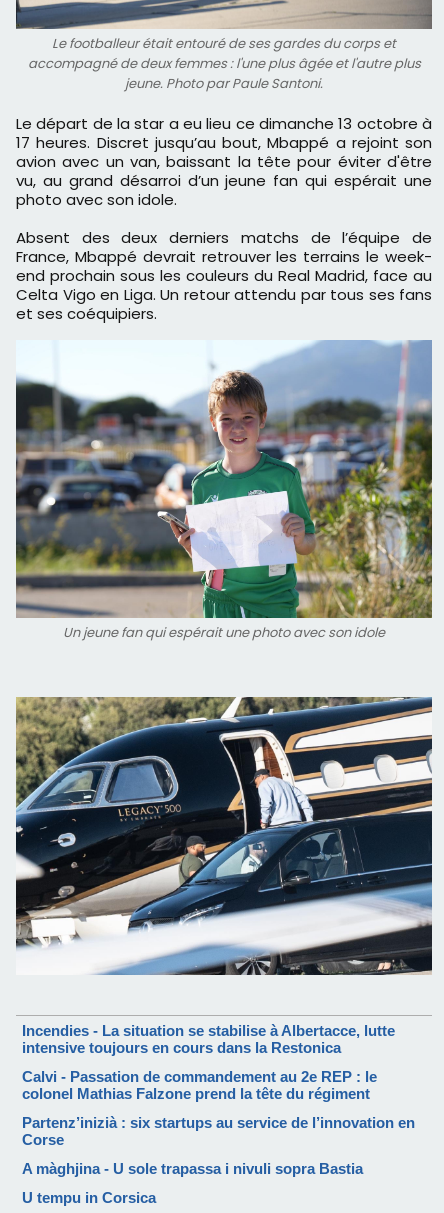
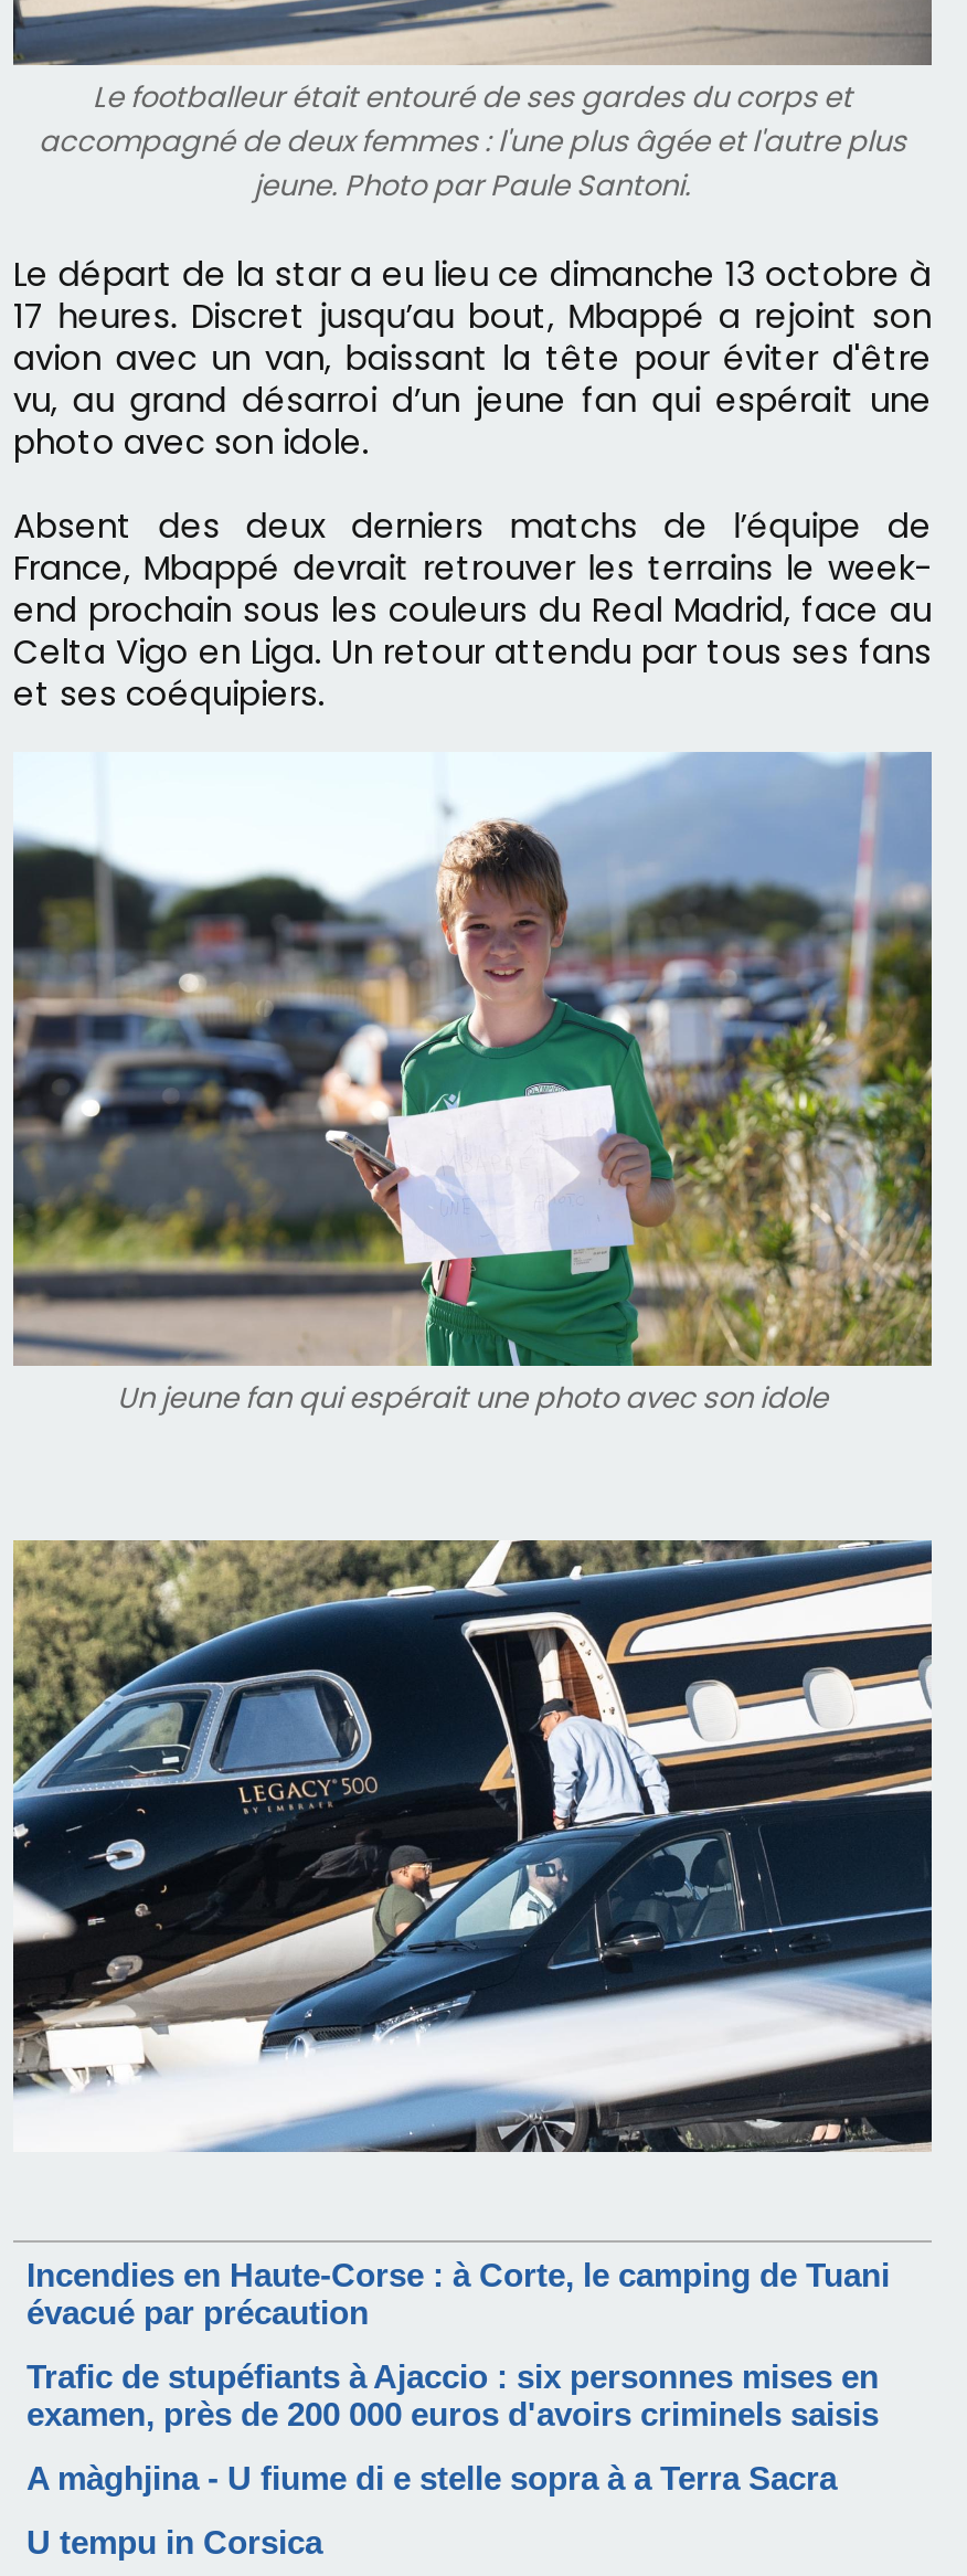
[22,1022,415,1177] Incendies - La situation se stabilise à Albertacce, lutte | intensive toujours en cours dans la Restonica | Calvi - Passation de commandement au 2e REP : le | colonel Mathias Falzone prend la tête du régiment | Partenz’inizià : six startups au service de l’innovation en | Corse | A màghjina - U sole trapassa i nivuli sopra Bastia -> [26,2256,890,2497] Incendies en Haute-Corse : à Corte, le camping de Tuani | évacué par précaution | Trafic de stupéfiants à Ajaccio : six personnes mises en | examen, près de 200 000 euros d'avoirs criminels saisis | A màghjina - U fiume di e stelle sopra à a Terra Sacra

